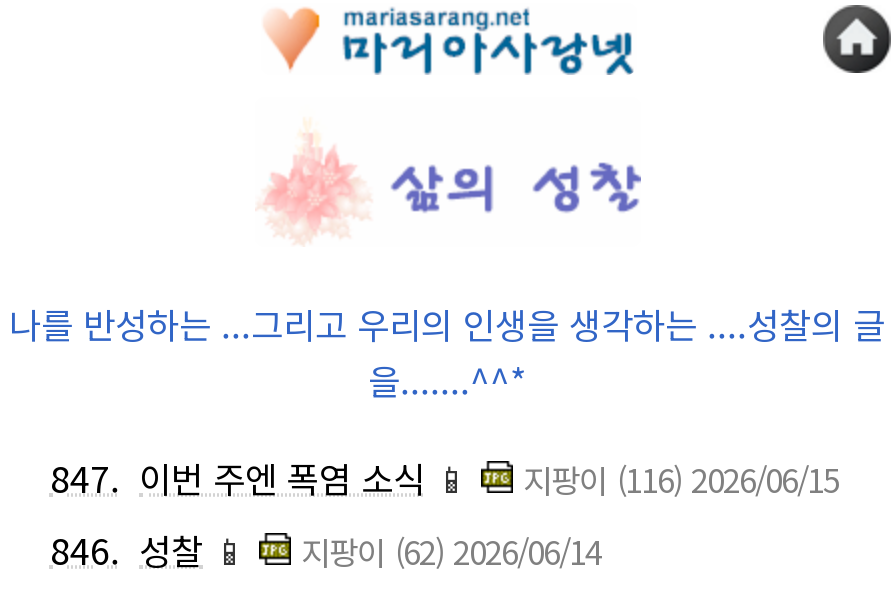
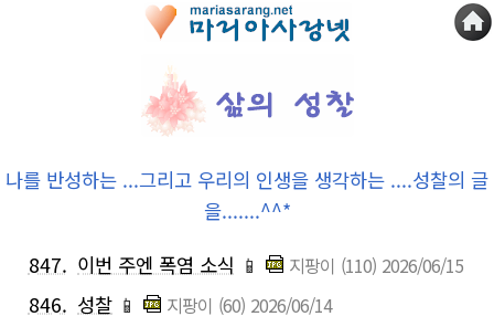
[523,455,839,503] 지팡이 (116) 2026/06/15 -> [289,252,463,279] 지팡이 (110) 2026/06/15
[301,527,601,575] 지팡이 (62) 2026/06/14 -> [167,292,332,318] 지팡이 (60) 2026/06/14

